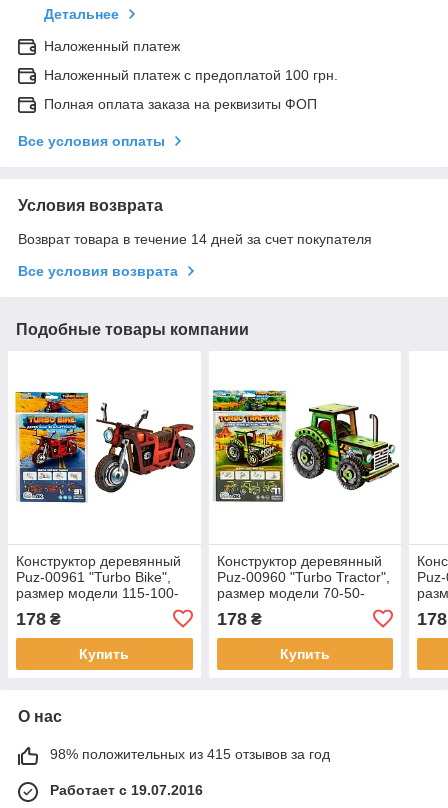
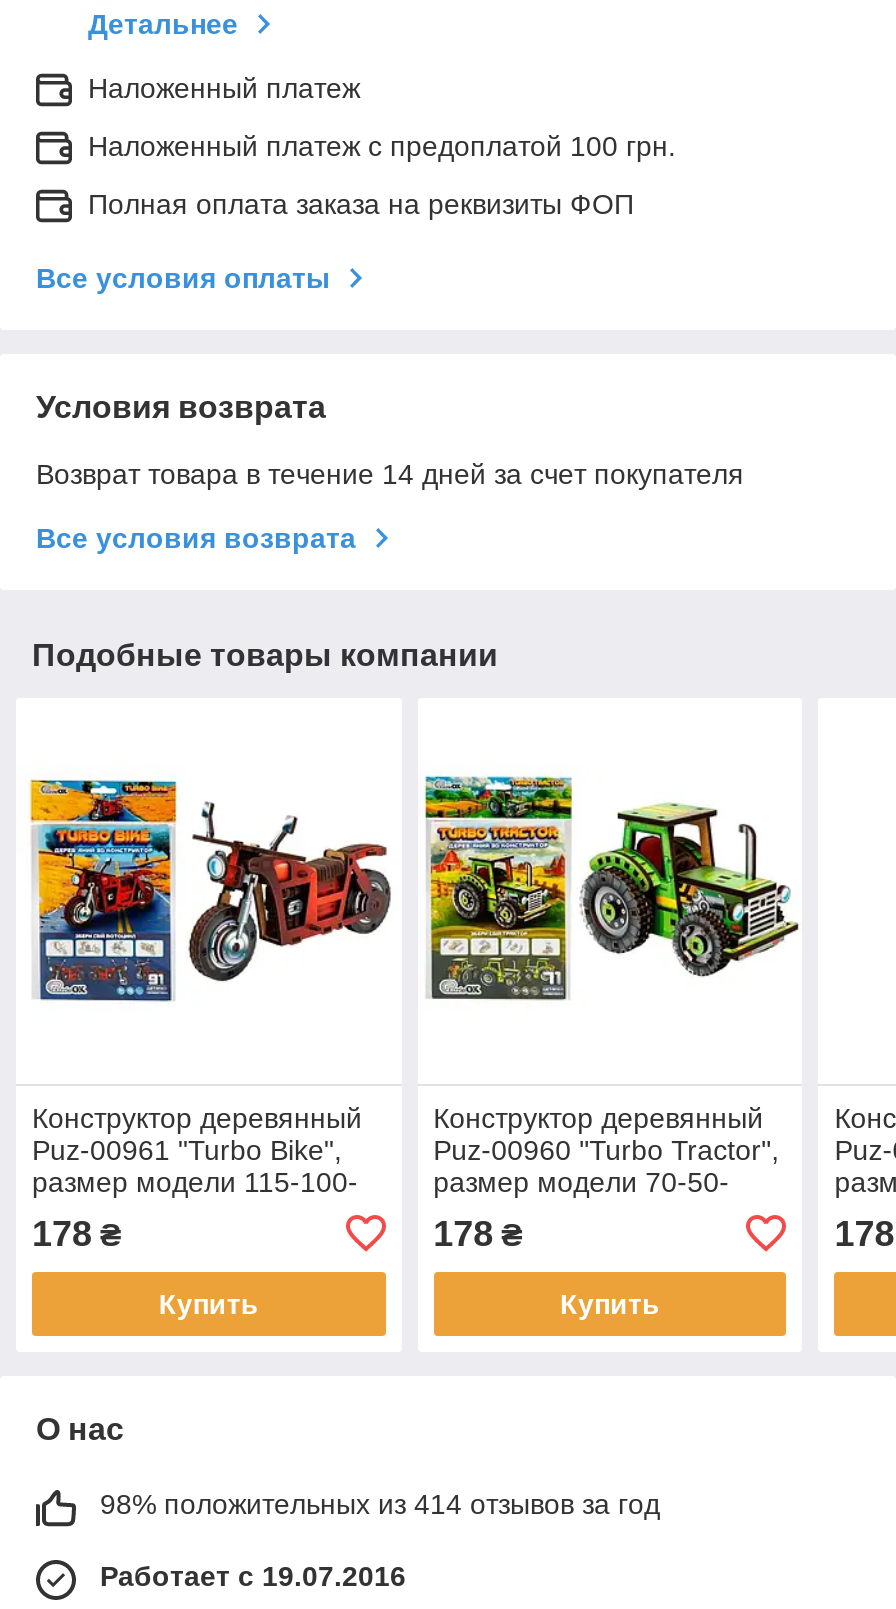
[50,746,330,762] 98% положительных из 415 отзывов за год -> [100,1488,660,1520] 98% положительных из 414 отзывов за год

